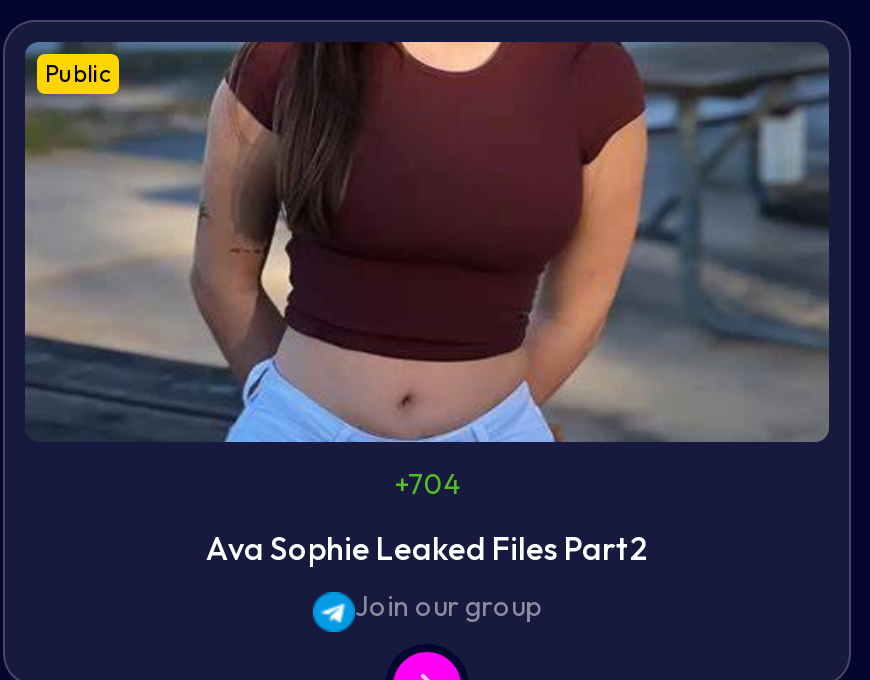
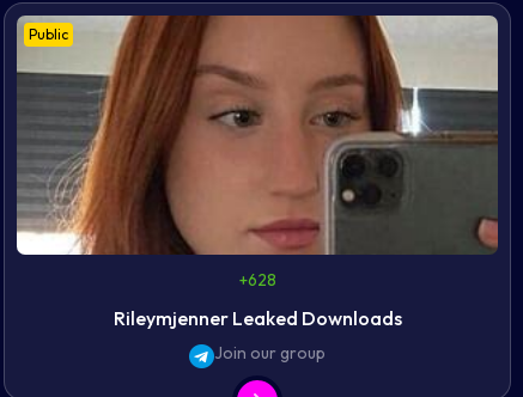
[25,40,829,502] [image] | +704 -> [16,14,499,291] [image] | +628
[206,528,648,568] Ava Sophie Leaked Files Part2 -> [113,306,402,330] Rileymjenner Leaked Downloads

